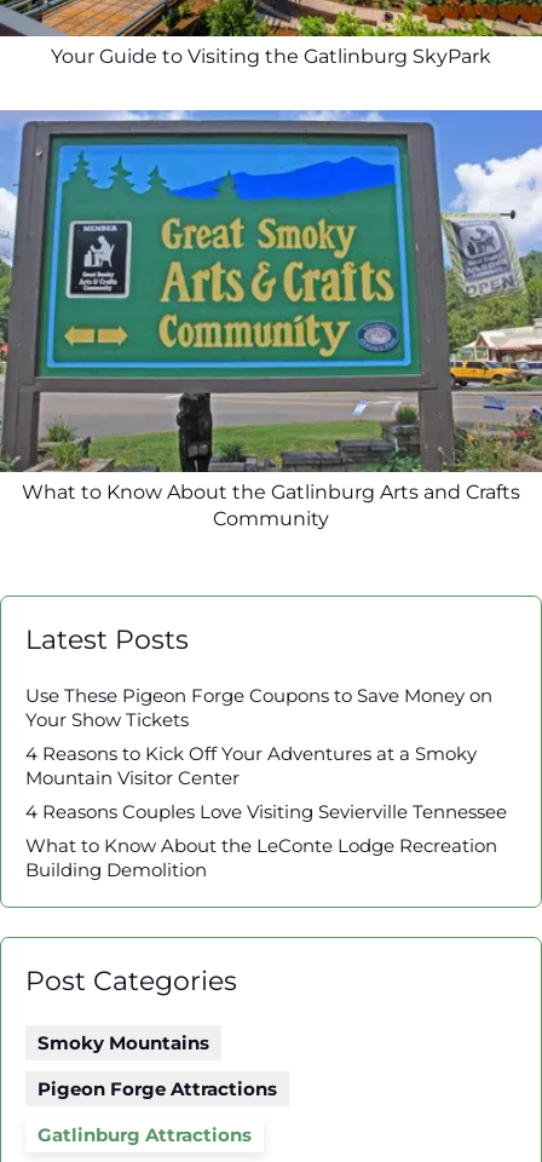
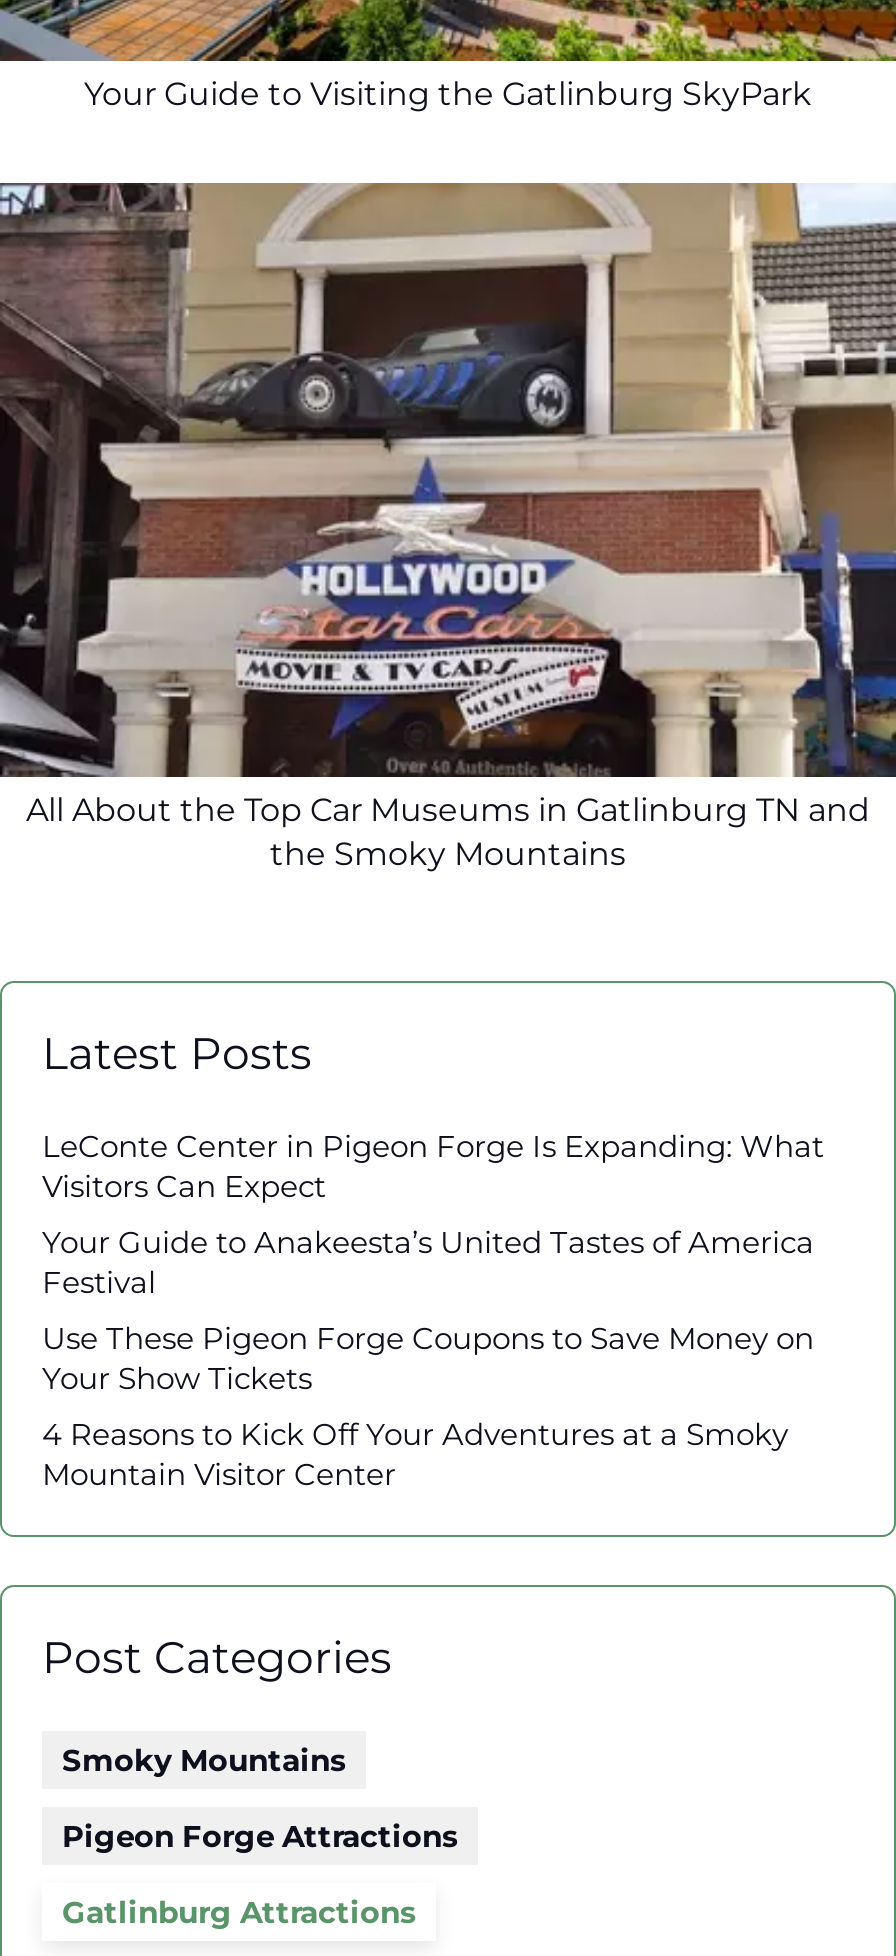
[4,109,538,530] [image] | What to Know About the Gatlinburg Arts and Crafts | Community -> [6,180,890,873] [image] | All About the Top Car Museums in Gatlinburg TN and | the Smoky Mountains
none -> [42,1127,824,1301] LeConte Center in Pigeon Forge Is Expanding: What | Visitors Can Expect | Your Guide to Anakeesta’s United Tastes of America | Festival
moved [25,684,492,789] -> [42,1319,814,1493]: Use These Pigeon Forge Coupons to Save Money on | Your Show Tickets | 4 Reasons to Kick Off Your Adventures at a Smoky | Mountain Visitor Center
[25,800,507,881] 4 Reasons Couples Love Visiting Sevierville Tennessee | What to Know About the LeConte Lodge Recreation | Building Demolition -> none

